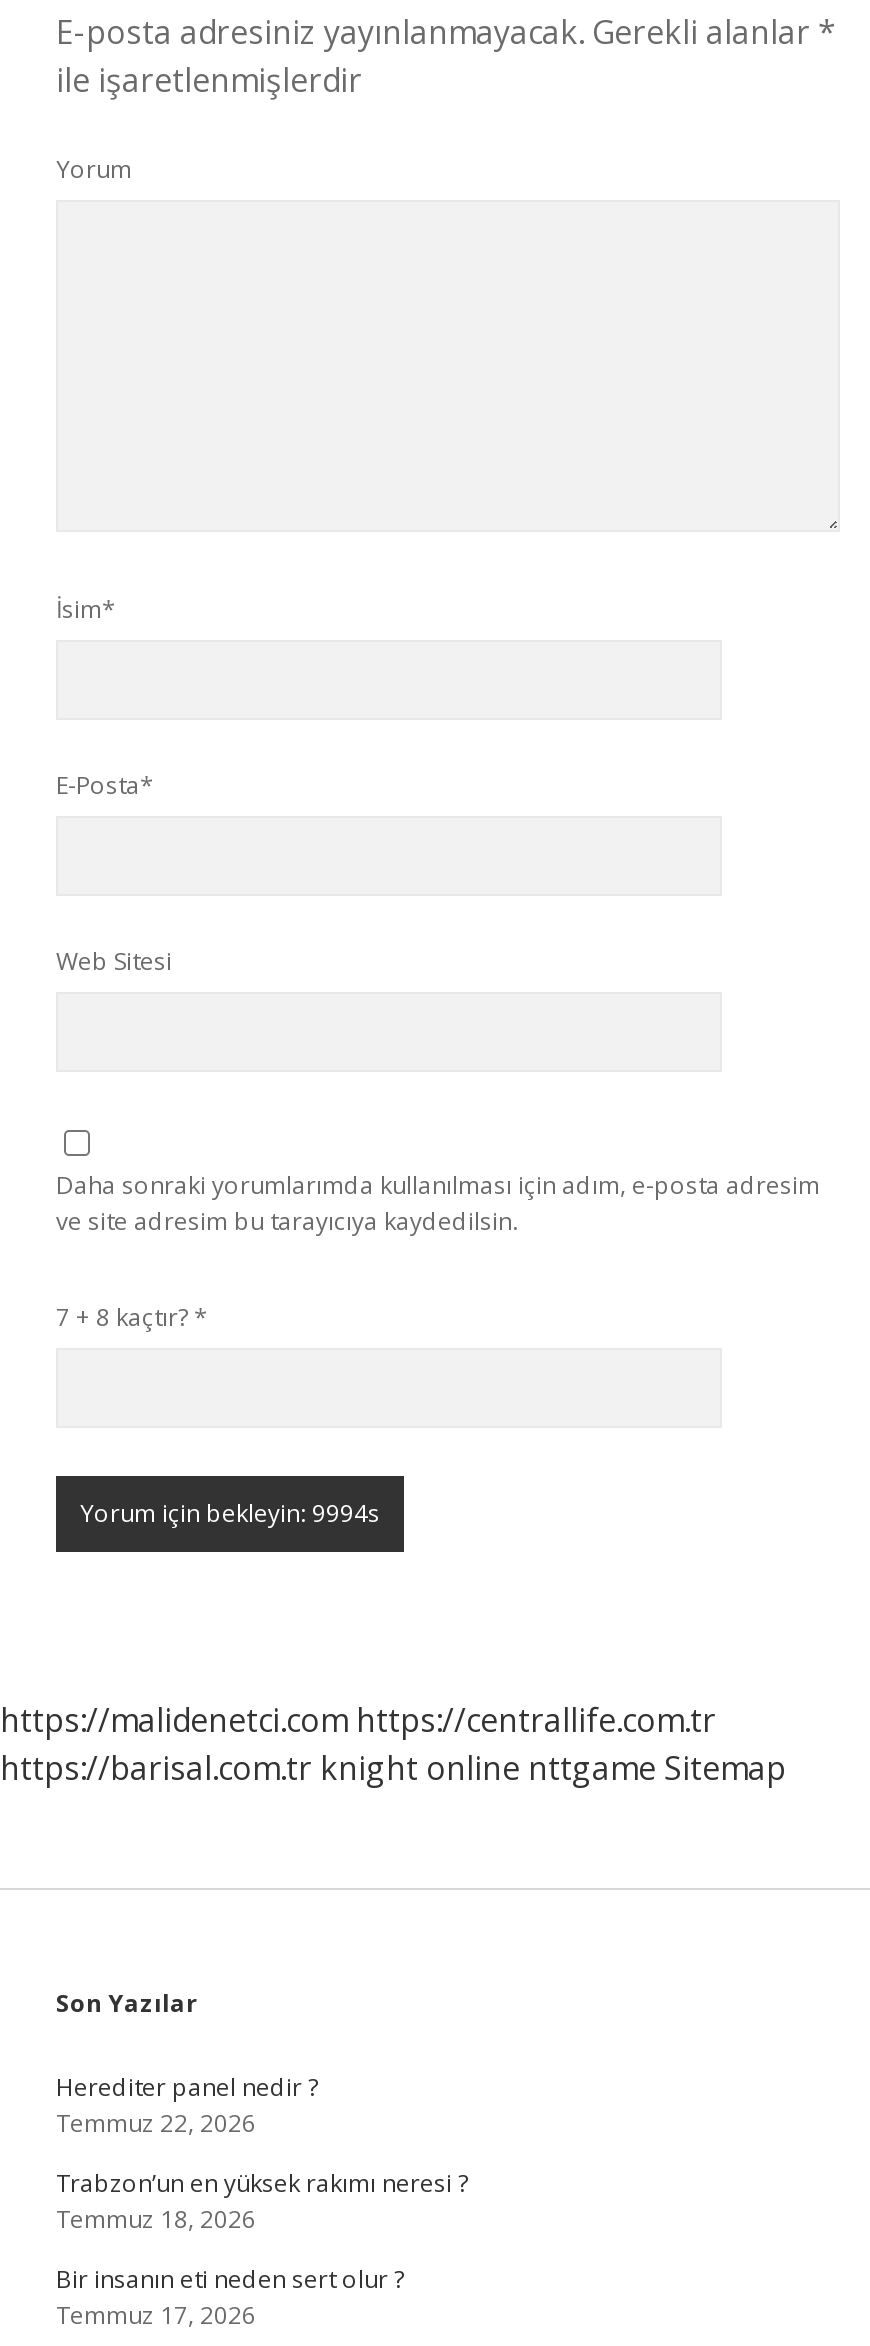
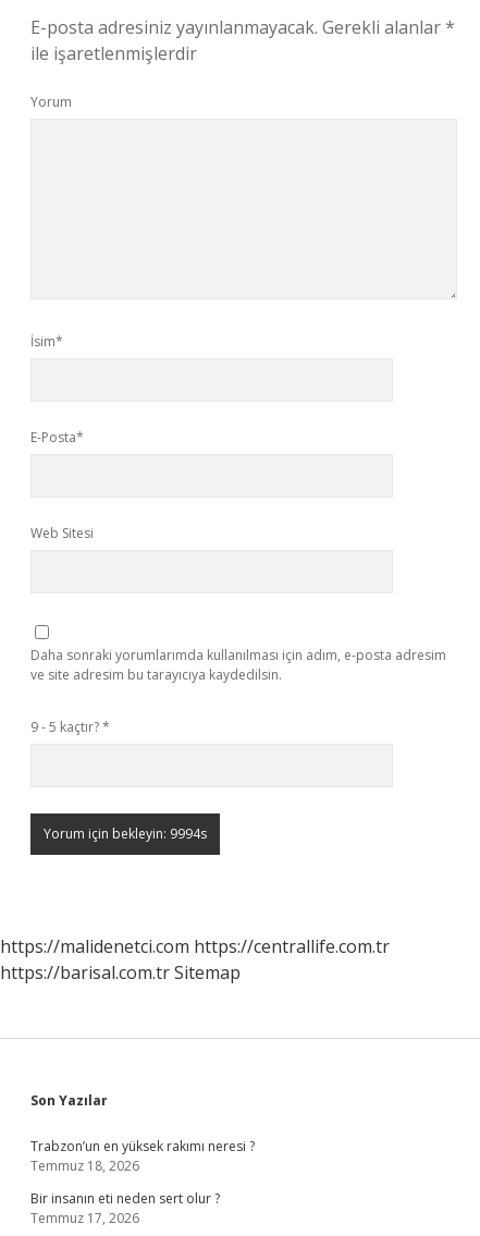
[56,1300,208,1334] 7 + 8 kaçtır? * -> [30,718,110,736] 9 - 5 kaçtır? *
[0,1746,786,1790] https://barisal.com.tr knight online nttgame Sitemap -> [0,960,241,984] https://barisal.com.tr Sitemap
[56,2070,318,2140] Herediter panel nedir ? | Temmuz 22, 2026 -> none

